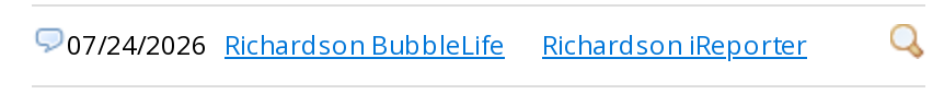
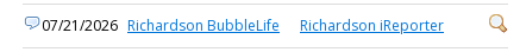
[67,26,505,63] 07/24/2026 Richardson BubbleLife -> [42,15,280,35] 07/21/2026 Richardson BubbleLife

